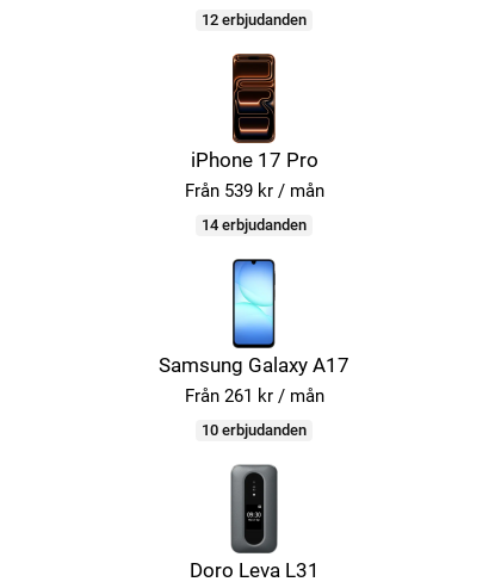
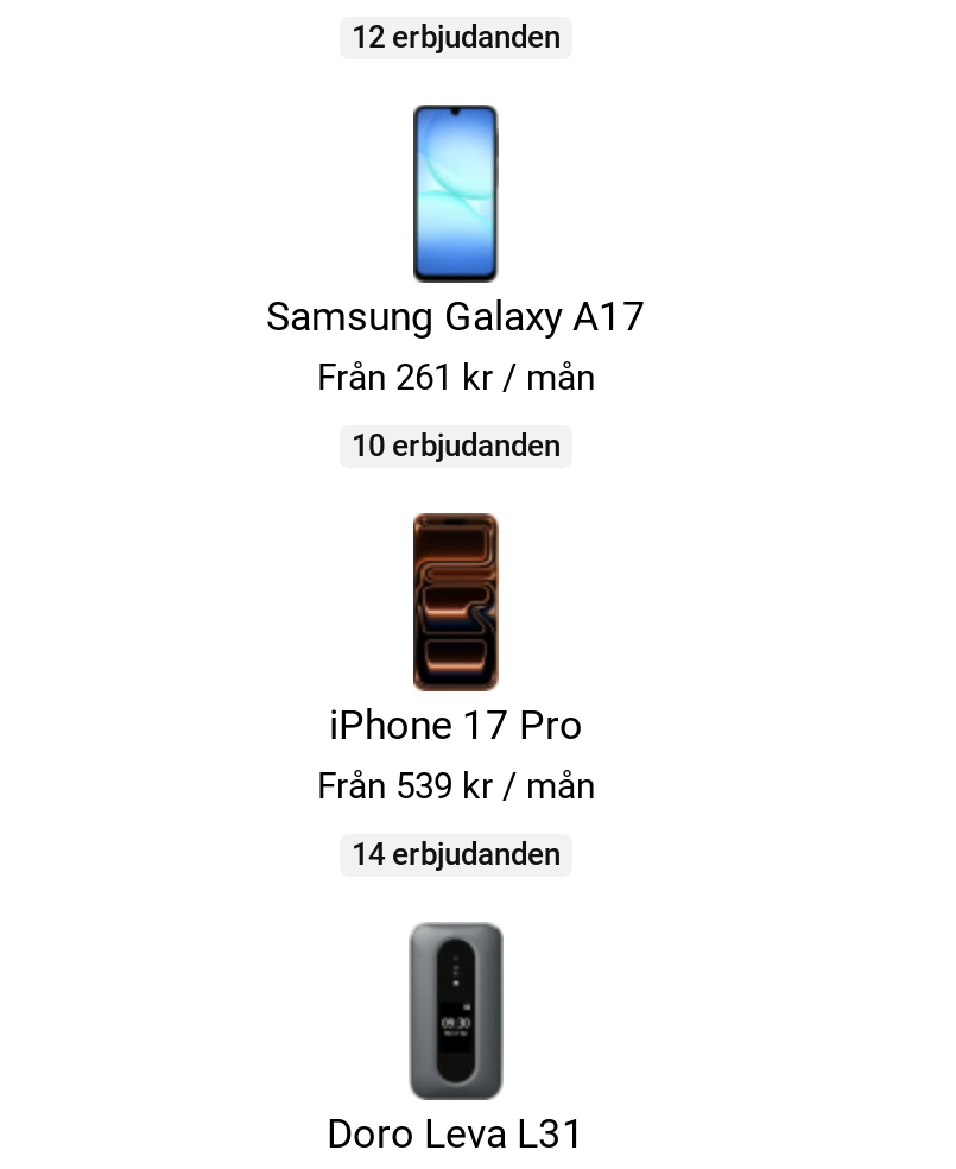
moved [184,148,324,234] -> [317,701,595,872]: iPhone 17 Pro | Från 539 kr / mån | 14 erbjudanden
moved [159,259,349,439] -> [266,105,646,464]: [image] | Samsung Galaxy A17 | Från 261 kr / mån | 10 erbjudanden

